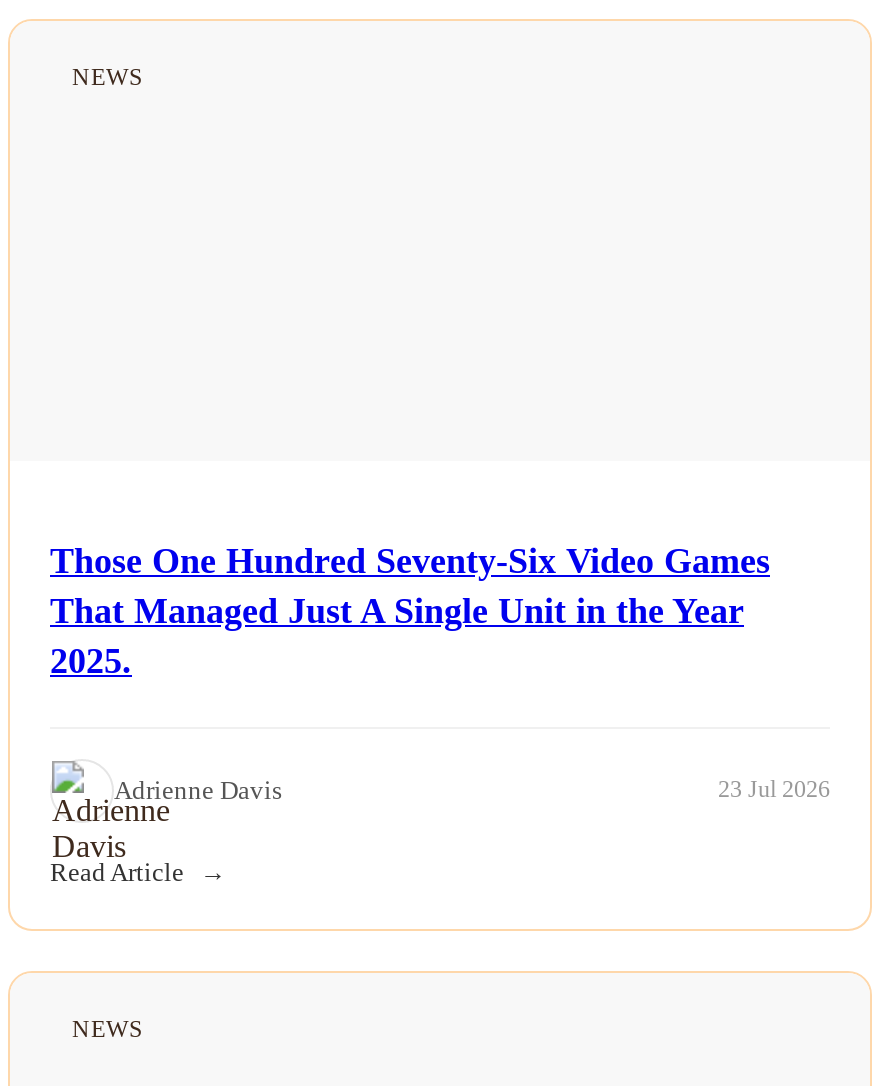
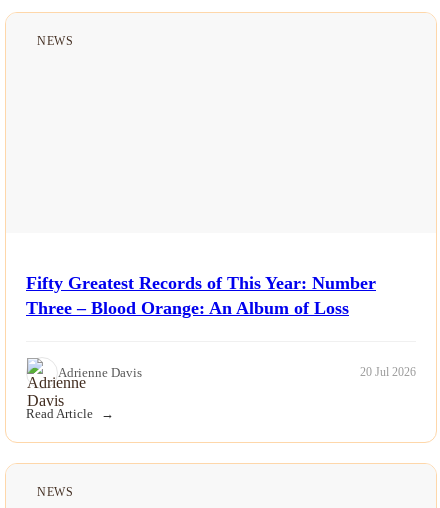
[50,540,770,680] Those One Hundred Seventy-Six Video Games | That Managed Just A Single Unit in the Year | 2025. -> [26,273,376,318] Fifty Greatest Records of This Year: Number | Three – Blood Orange: An Album of Loss
[718,775,830,803] 23 Jul 2026 -> [360,365,416,379] 20 Jul 2026

